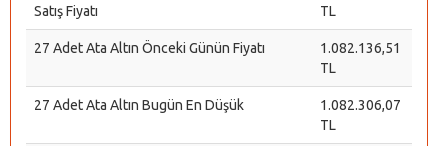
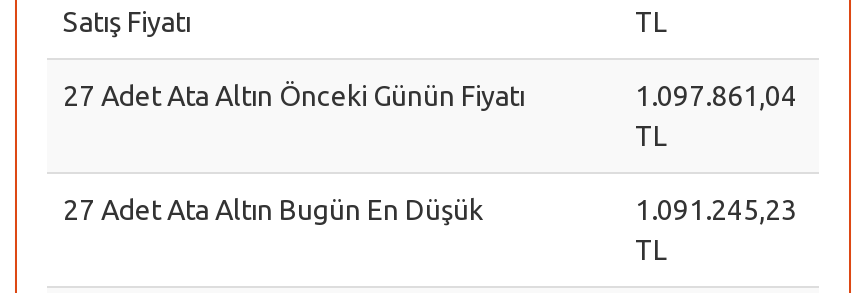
[320,40,401,56] 1.082.136,51 -> [635,80,797,112] 1.097.861,04
[320,97,401,113] 1.082.306,07 -> [635,194,797,226] 1.091.245,23

